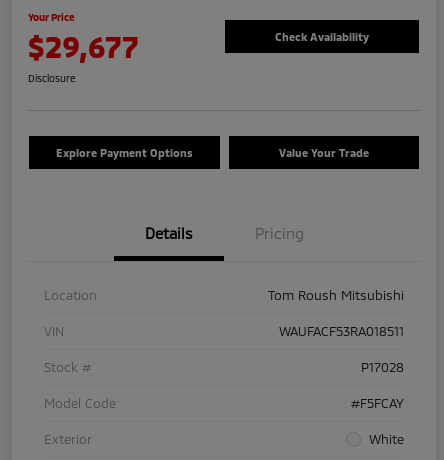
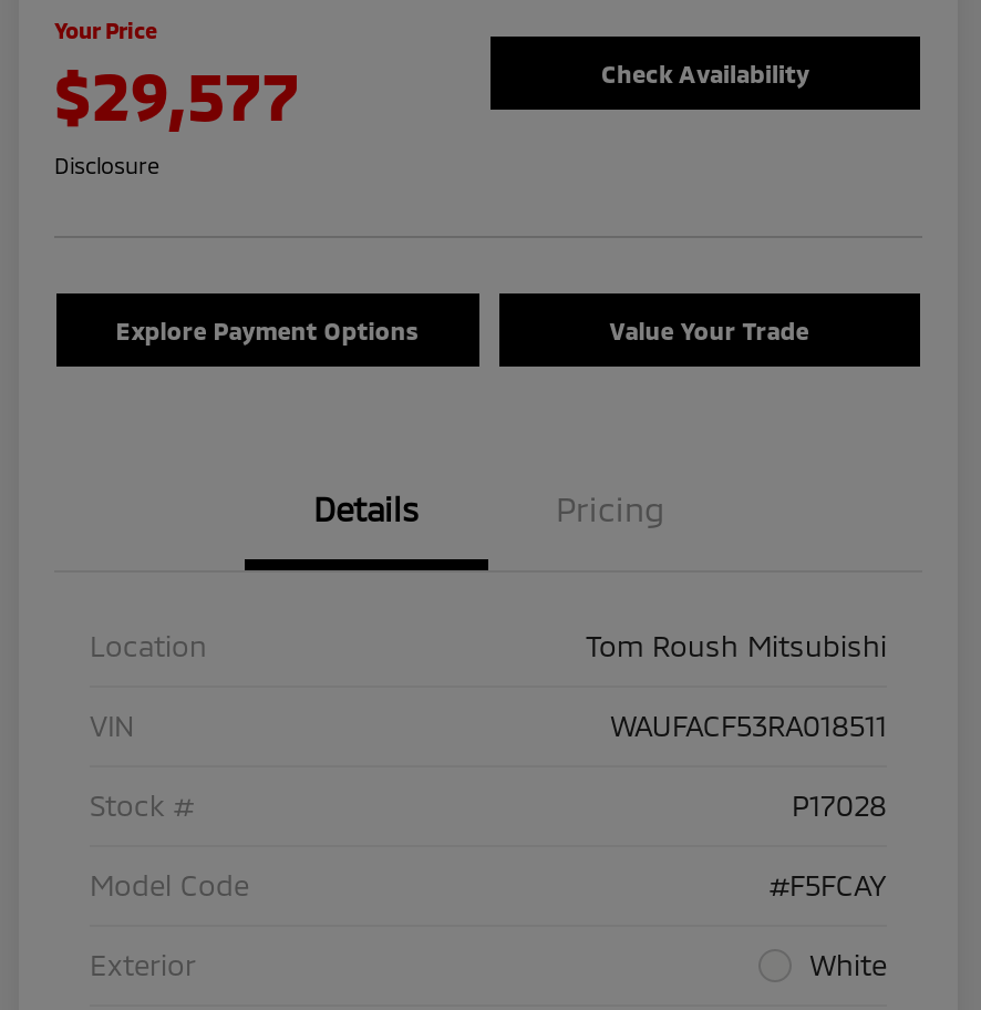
[28,28,139,64] $29,677 -> [54,55,300,134] $29,577

